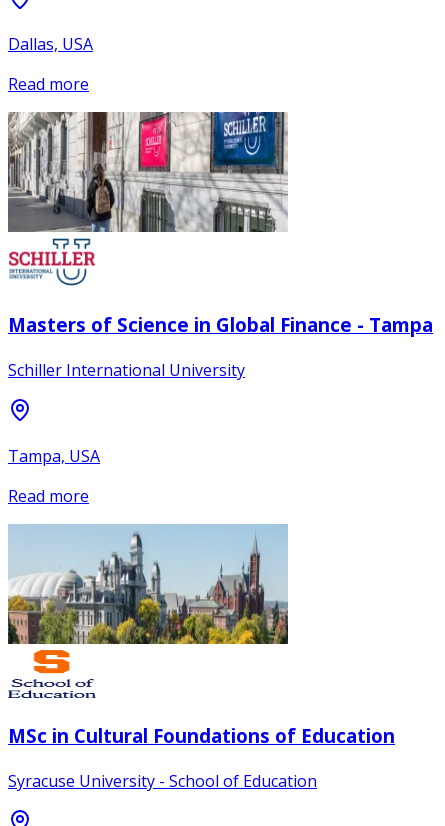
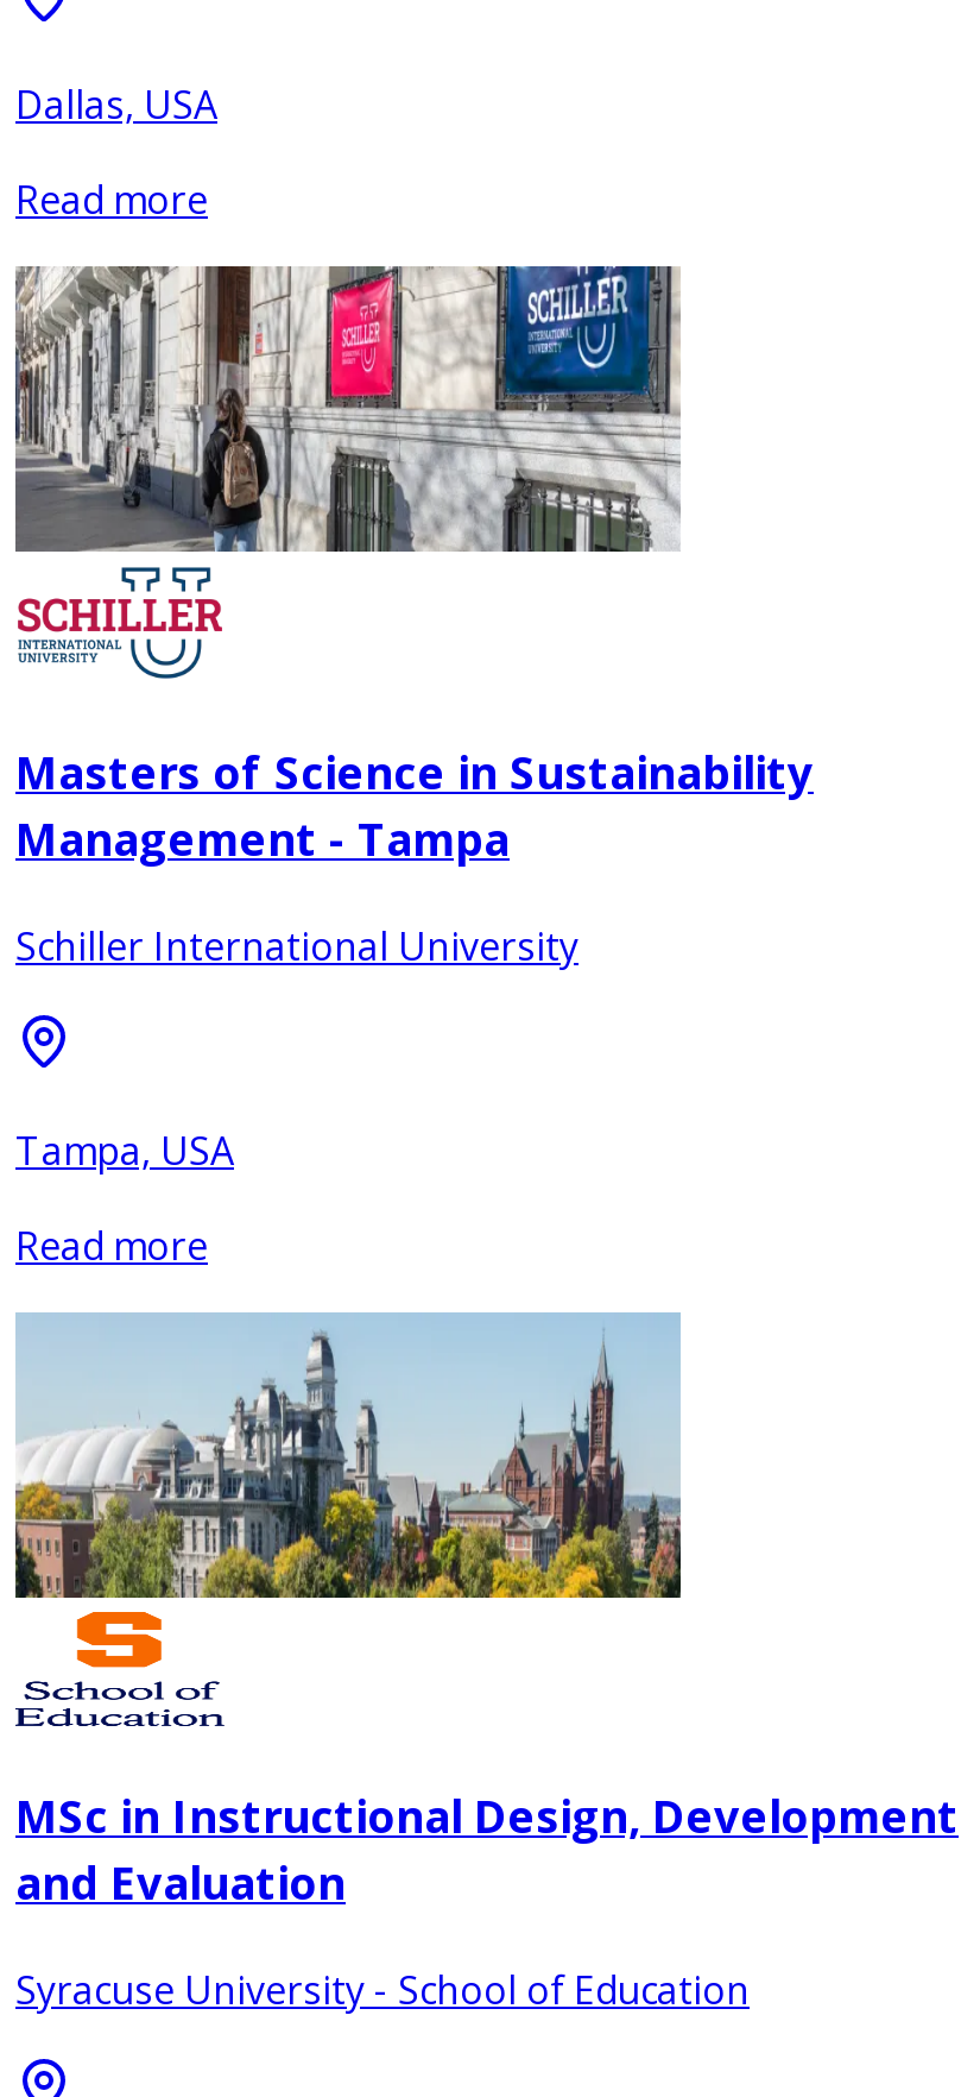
[8,312,433,337] Masters of Science in Global Finance - Tampa -> [15,741,814,867] Masters of Science in Sustainability | Management - Tampa
[8,723,395,748] MSc in Cultural Foundations of Education -> [15,1786,959,1912] MSc in Instructional Design, Development | and Evaluation

